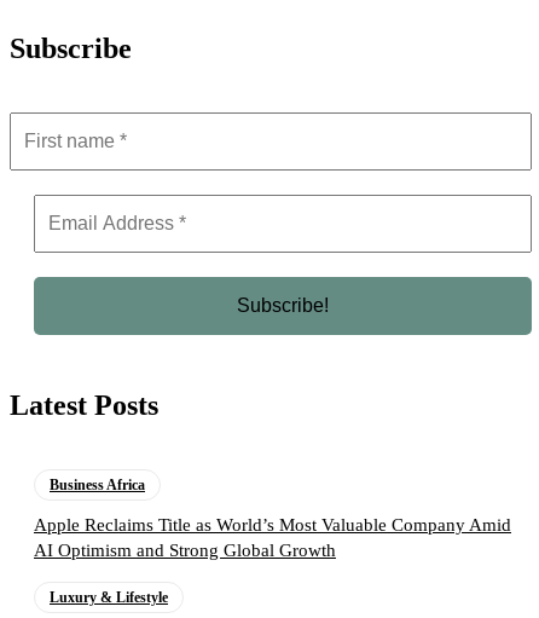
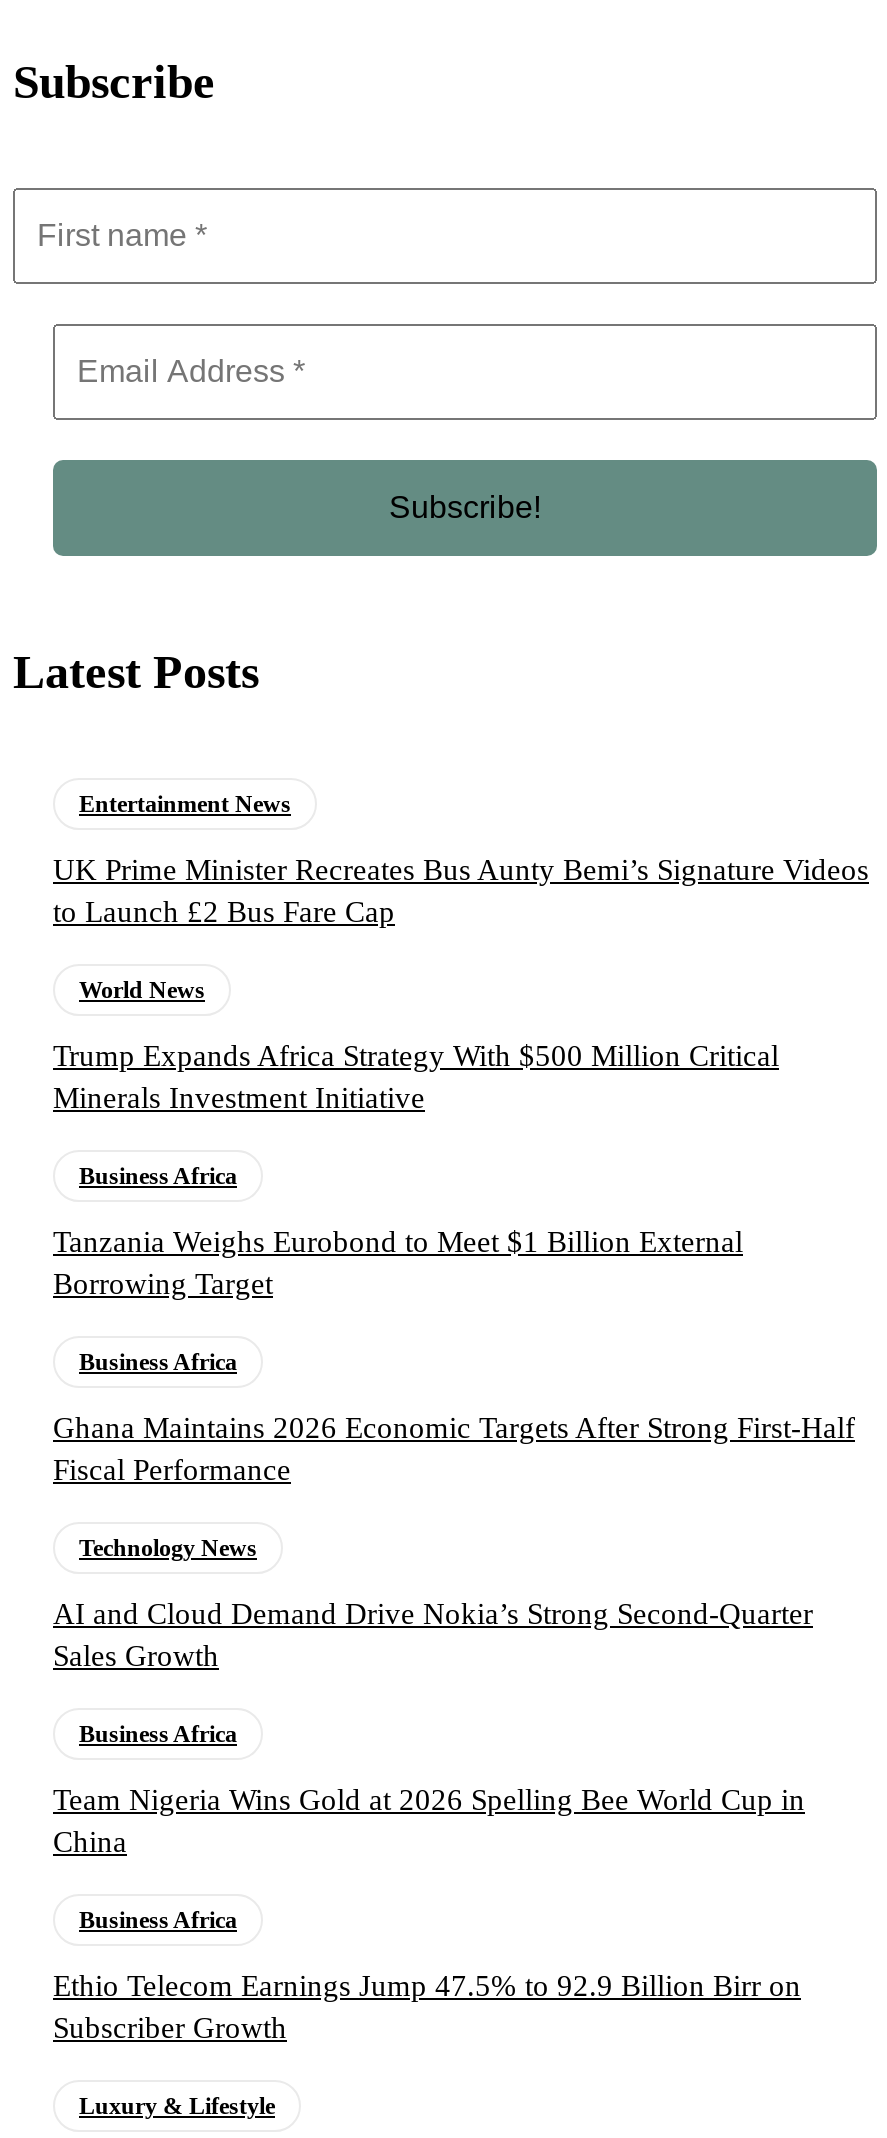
none -> [53,790,869,1114] Entertainment News | UK Prime Minister Recreates Bus Aunty Bemi’s Signature Videos | to Launch £2 Bus Fare Cap | World News | Trump Expands Africa Strategy With $500 Million Critical | Minerals Investment Initiative
[34,515,511,560] Apple Reclaims Title as World’s Most Valuable Company Amid | AI Optimism and Strong Global Growth -> [53,1226,855,2044] Tanzania Weighs Eurobond to Meet $1 Billion External | Borrowing Target | Business Africa | Ghana Maintains 2026 Economic Targets After Strong First-Half | Fiscal Performance | Technology News | AI and Cloud Demand Drive Nokia’s Strong Second-Quarter | Sales Growth | Business Africa | Team Nigeria Wins Gold at 2026 Spelling Bee World Cup in | China | Business Africa | Ethio Telecom Earnings Jump 47.5% to 92.9 Billion Birr on | Subscriber Growth

